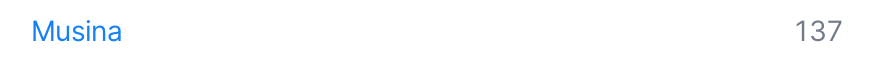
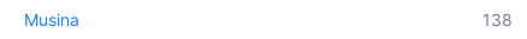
[795,13,843,47] 137 -> [482,9,513,29] 138

